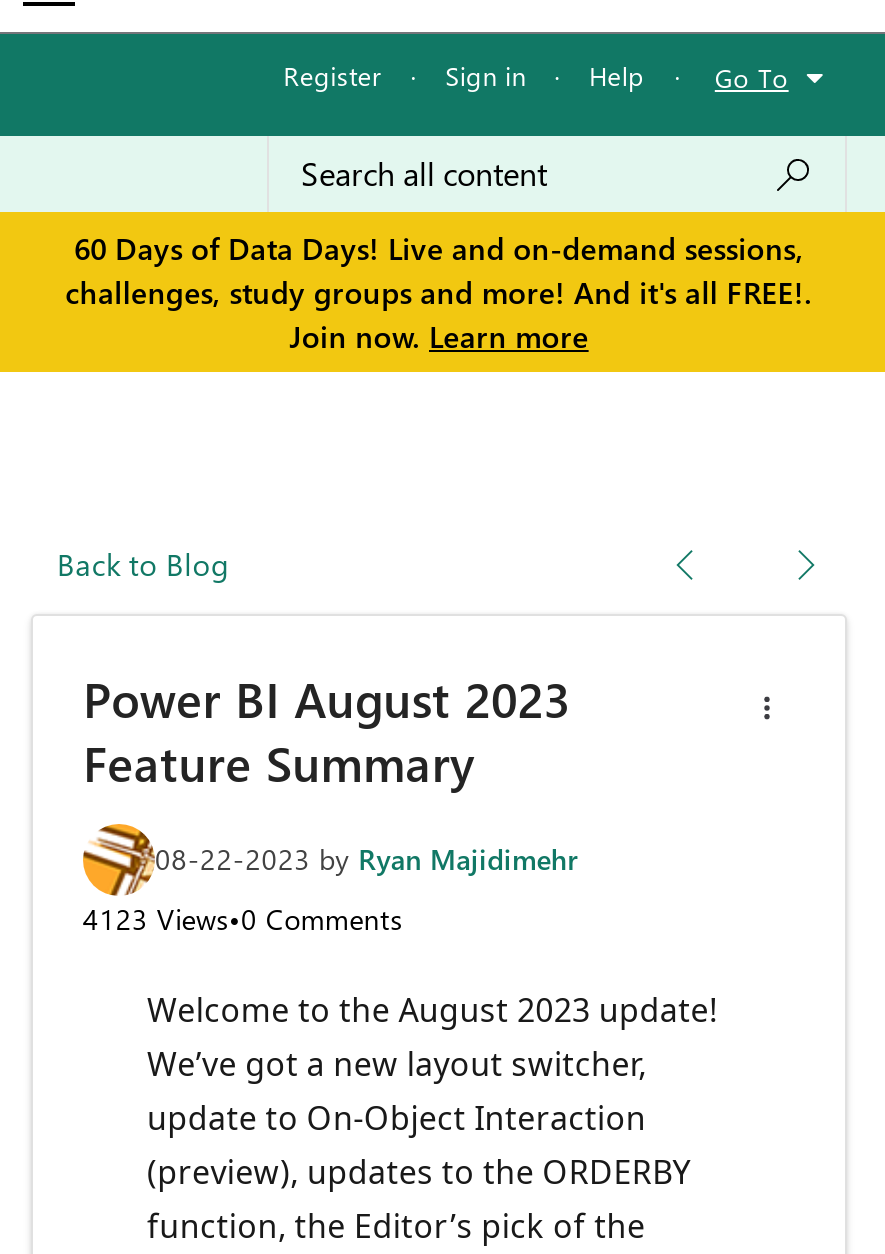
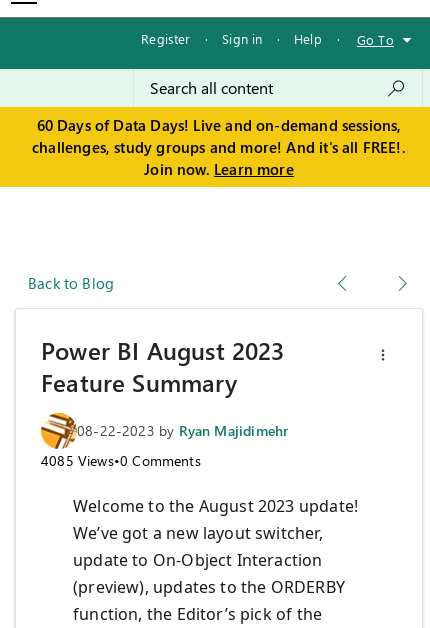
[83,901,403,939] 4123 Views•0 Comments -> [41,451,201,470] 4085 Views•0 Comments

